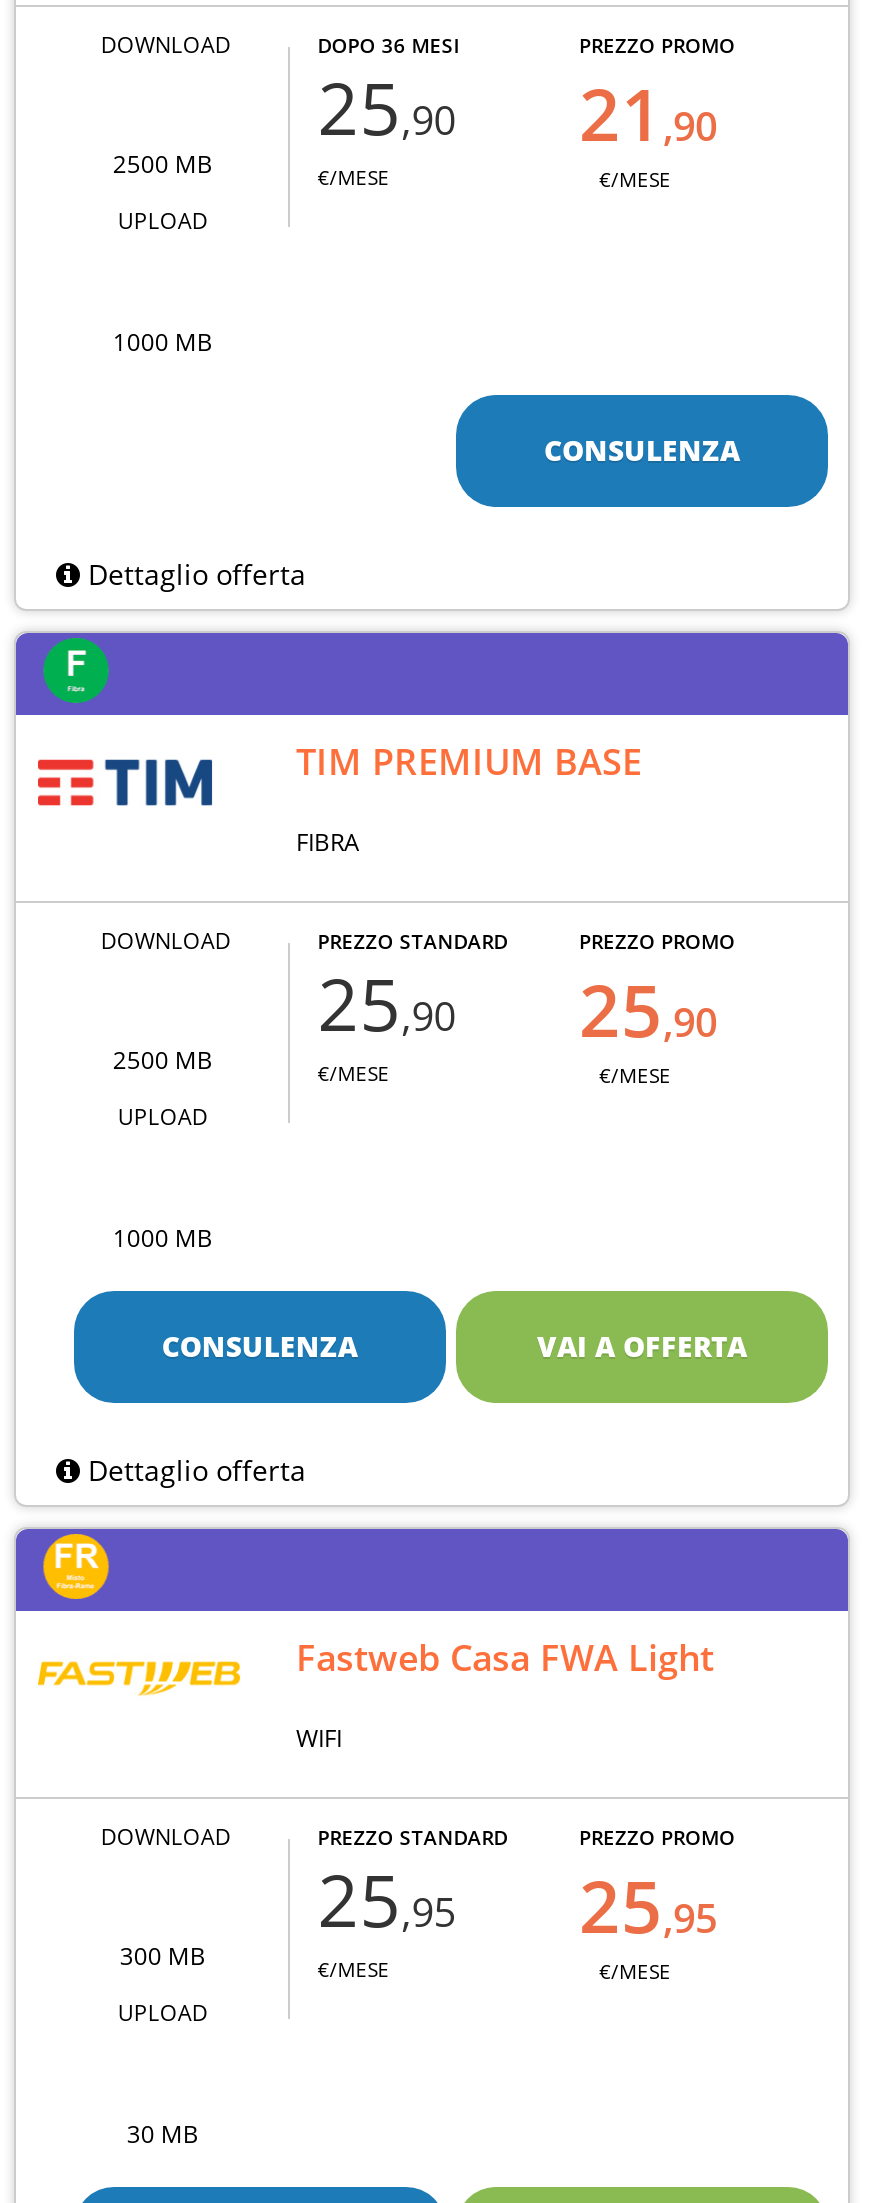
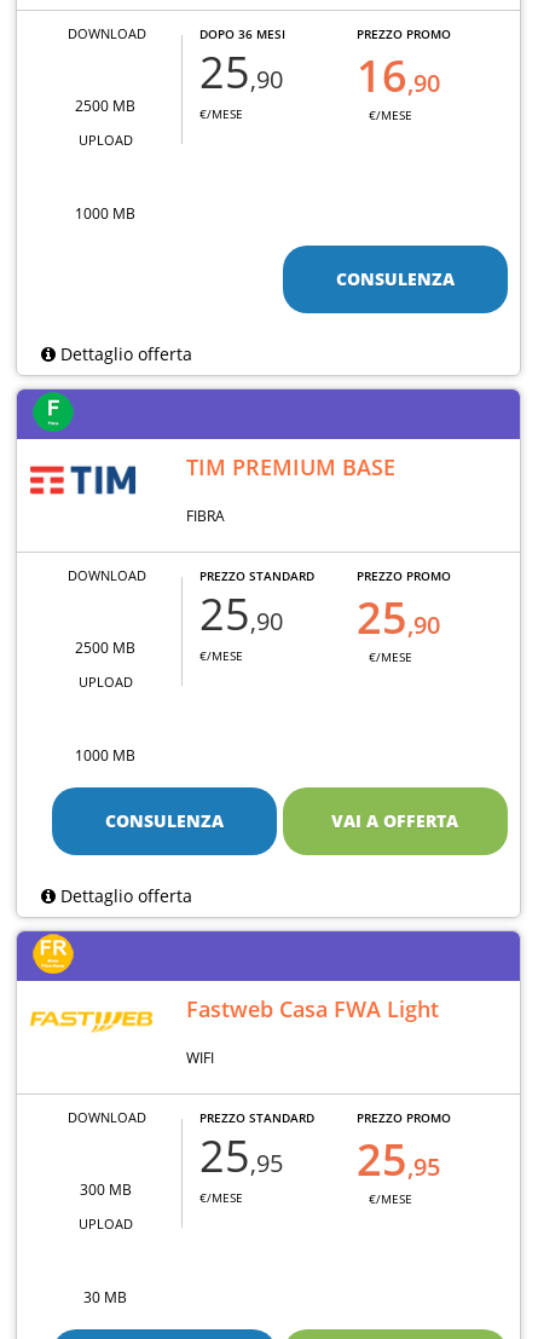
[317,59,717,163] 25,90 21,90 -> [199,42,441,105] 25,90 16,90

